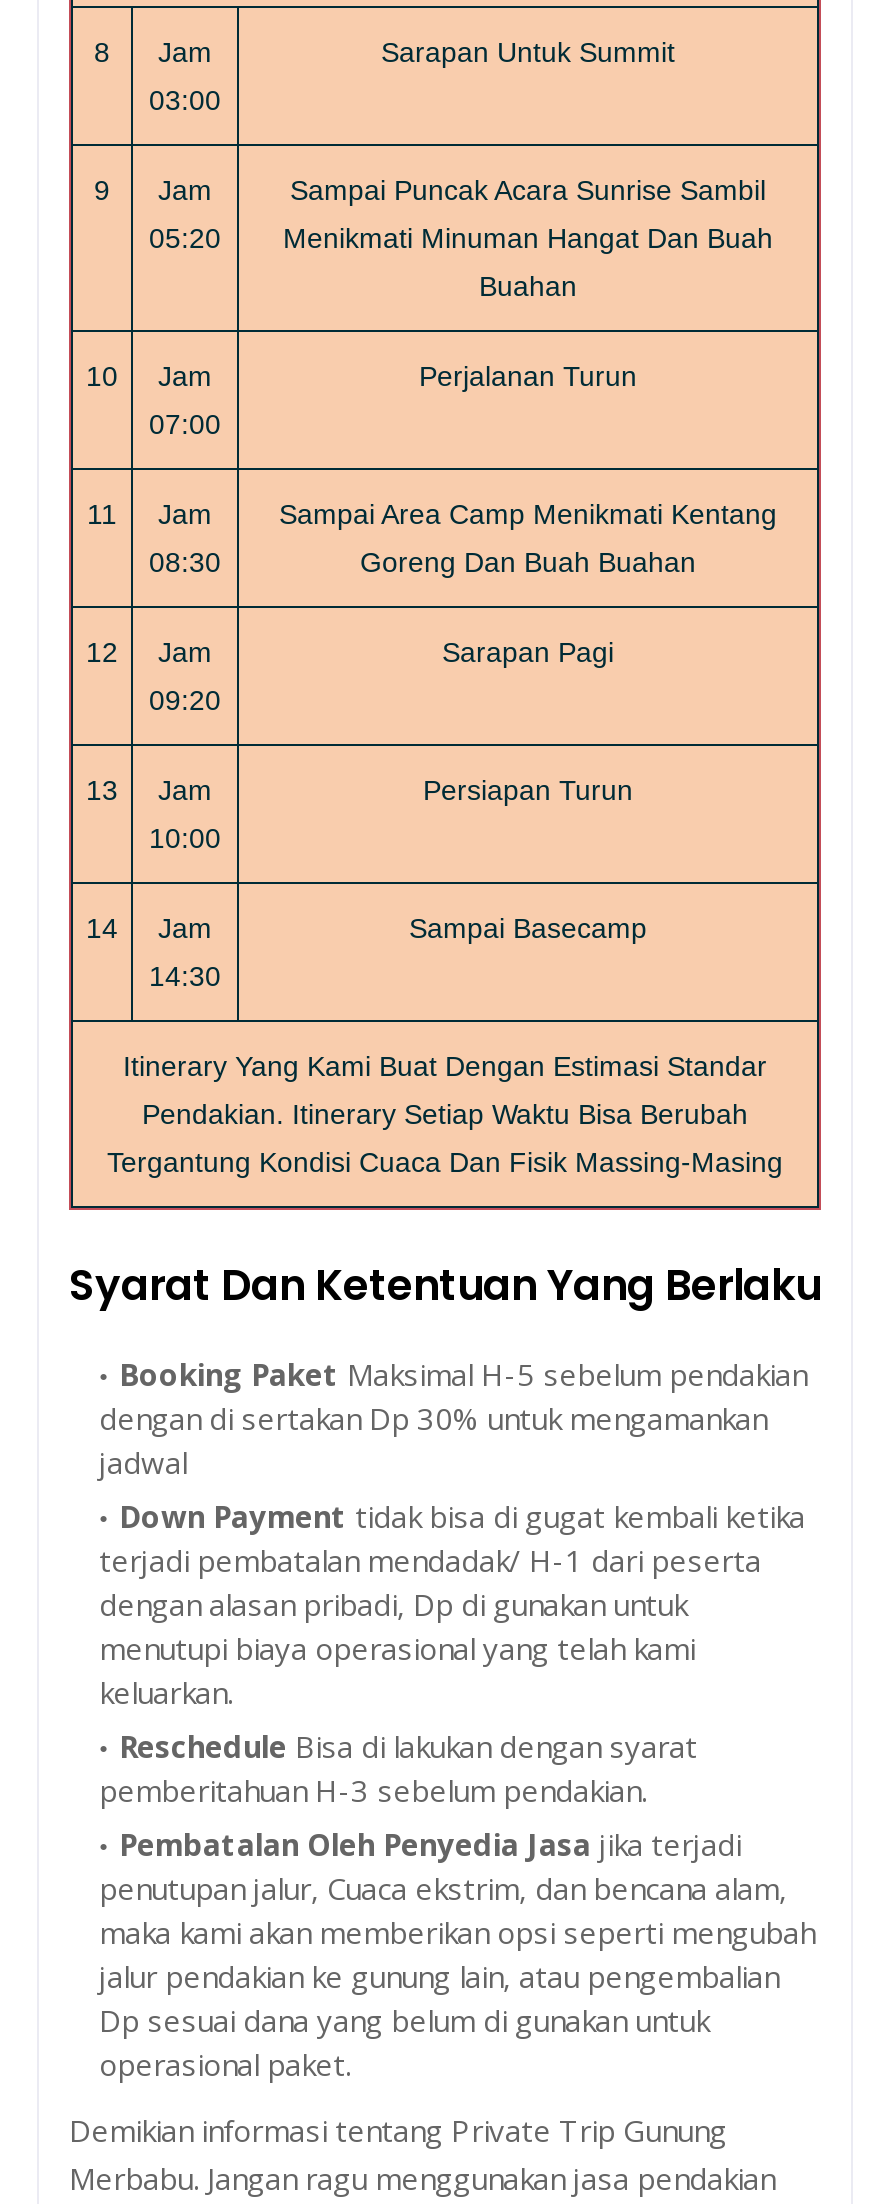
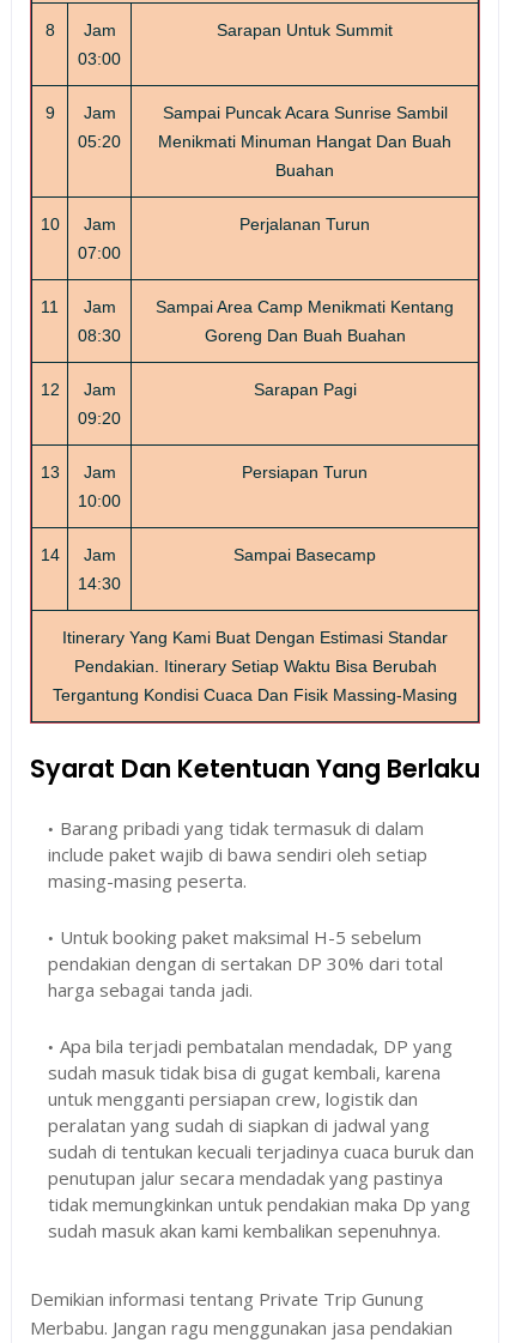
[99,1354,815,2084] Booking Paket Maksimal H-5 sebelum pendakian | dengan di sertakan Dp 30% untuk mengamankan | jadwal | Down Payment tidak bisa di gugat kembali ketika | terjadi pembatalan mendadak/ H-1 dari peserta | dengan alasan pribadi, Dp di gunakan untuk | menutupi biaya operasional yang telah kami | keluarkan. | Reschedule Bisa di lakukan dengan syarat | pemberitahuan H-3 sebelum pendakian. | Pembatalan Oleh Penyedia Jasa jika terjadi | penutupan jalur, Cuaca ekstrim, dan bencana alam, | maka kami akan memberikan opsi seperti mengubah | jalur pendakian ke gunung lain, atau pengembalian | Dp sesuai dana yang belum di gunakan untuk | operasional paket. -> [48,816,474,1243] Barang pribadi yang tidak termasuk di dalam | include paket wajib di bawa sendiri oleh setiap | masing-masing peserta. | Untuk booking paket maksimal H-5 sebelum | pendakian dengan di sertakan DP 30% dari total | harga sebagai tanda jadi. | Apa bila terjadi pembatalan mendadak, DP yang | sudah masuk tidak bisa di gugat kembali, karena | untuk mengganti persiapan crew, logistik dan | peralatan yang sudah di siapkan di jadwal yang | sudah di tentukan kecuali terjadinya cuaca buruk dan | penutupan jalur secara mendadak yang pastinya | tidak memungkinkan untuk pendakian maka Dp yang | sudah masuk akan kami kembalikan sepenuhnya.

